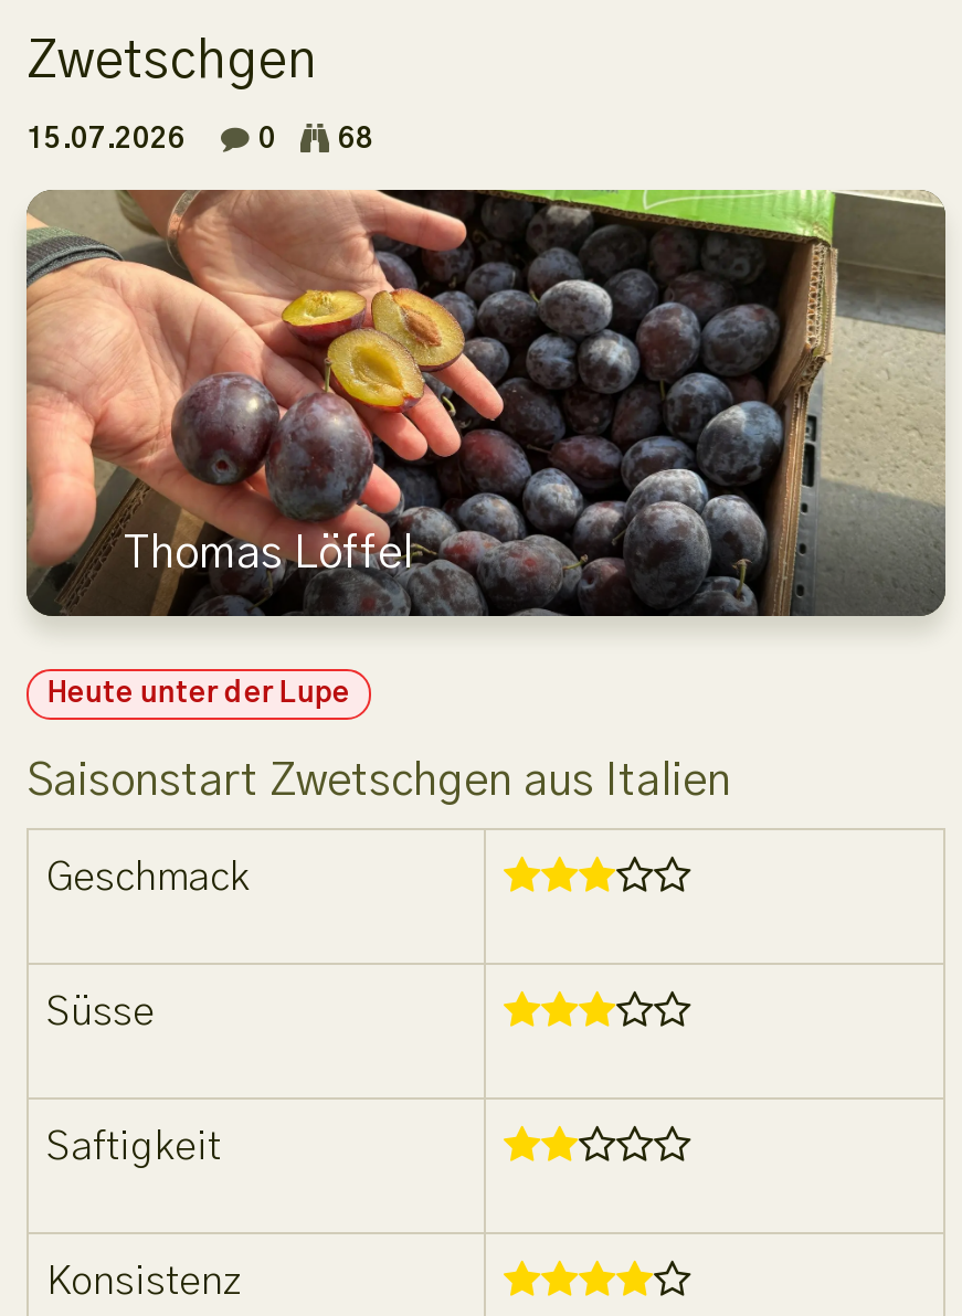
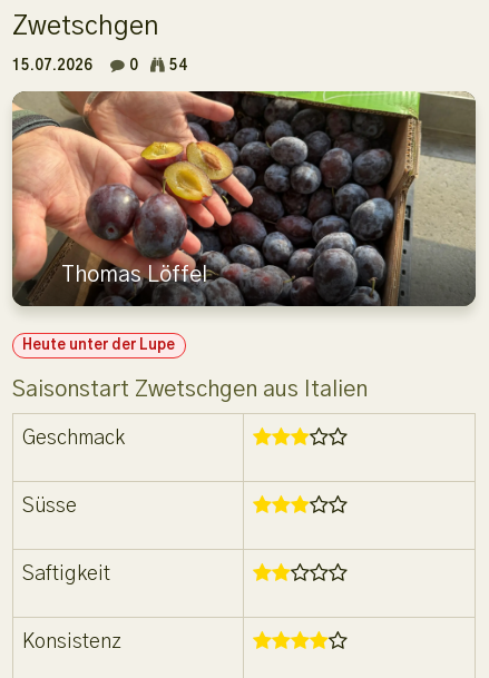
[338,126,373,155] 68 -> [169,59,187,73] 54

